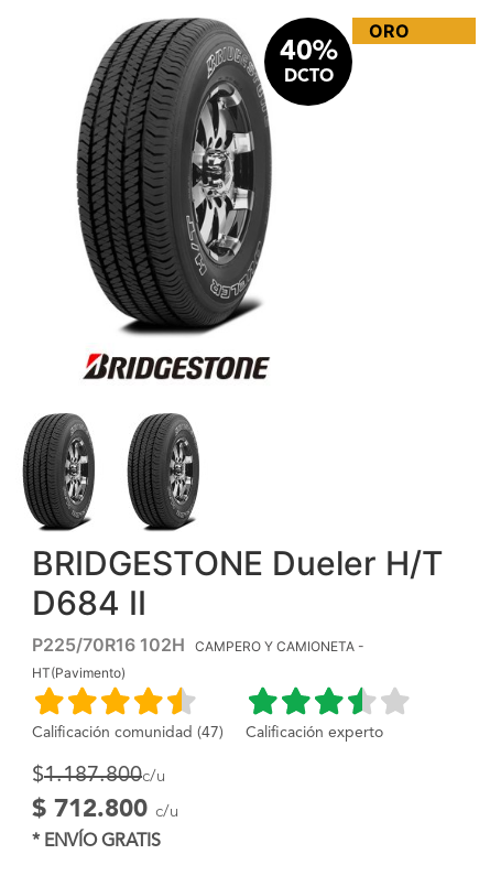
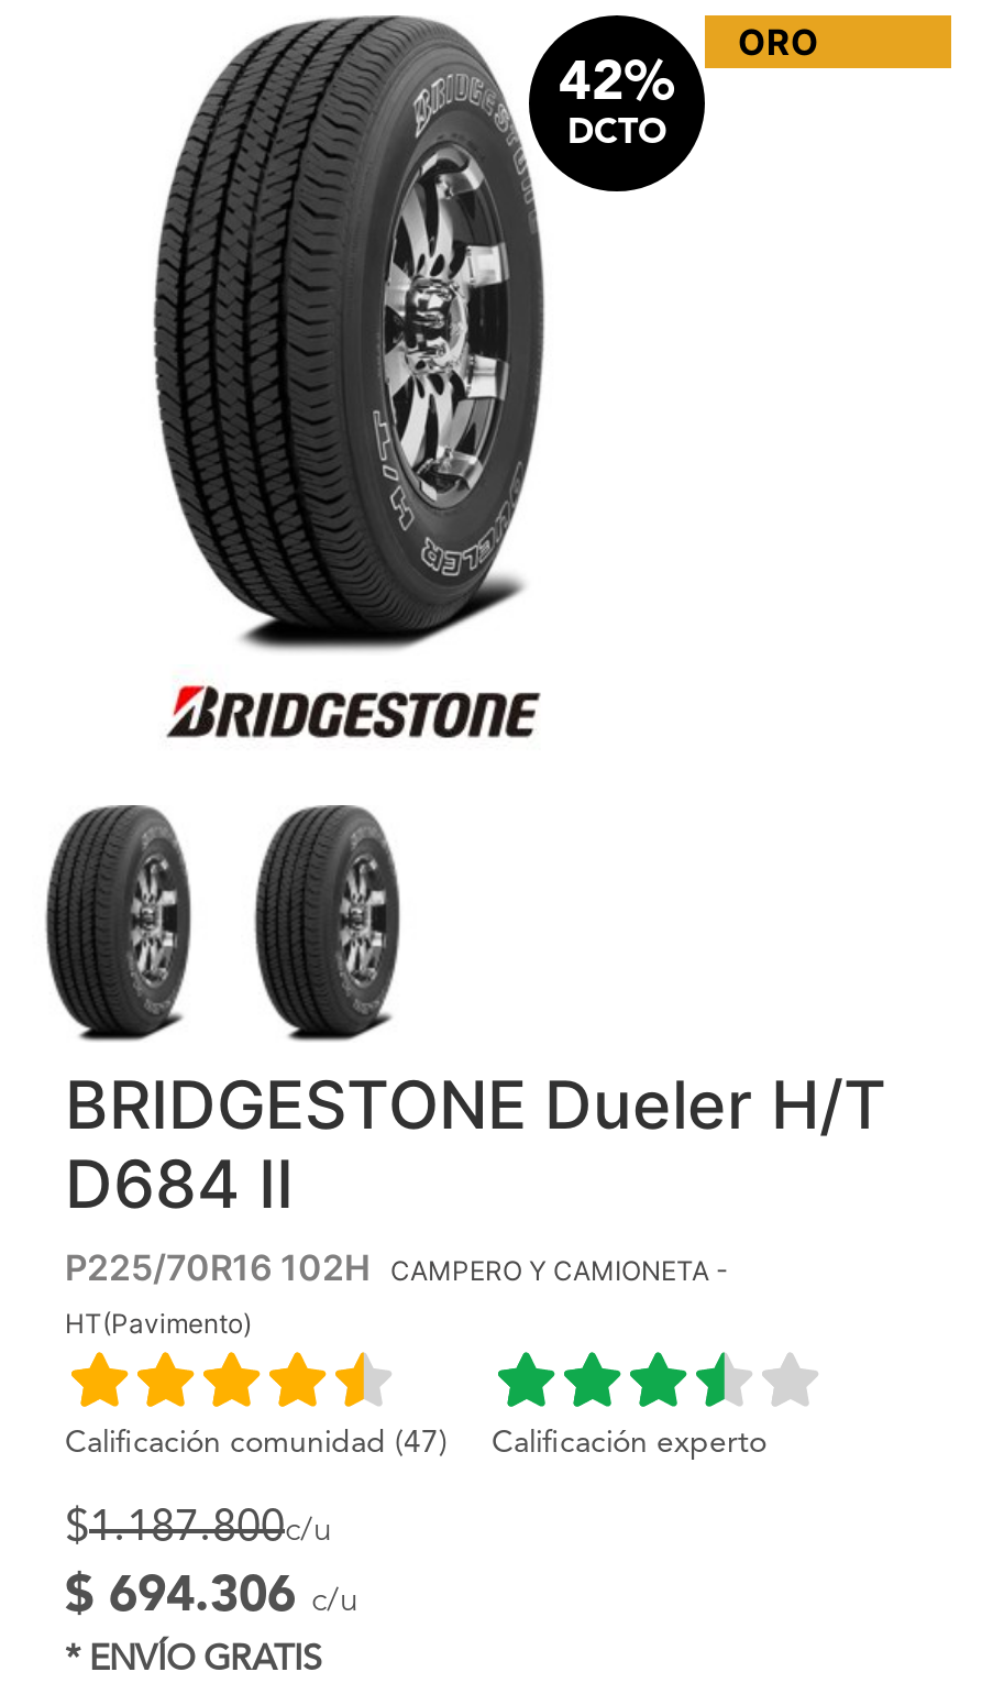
[279,38,337,66] 40% -> [559,56,675,111] 42%
[32,797,178,822] $ 712.800 c/u -> [65,1572,357,1621] $ 694.306 c/u

